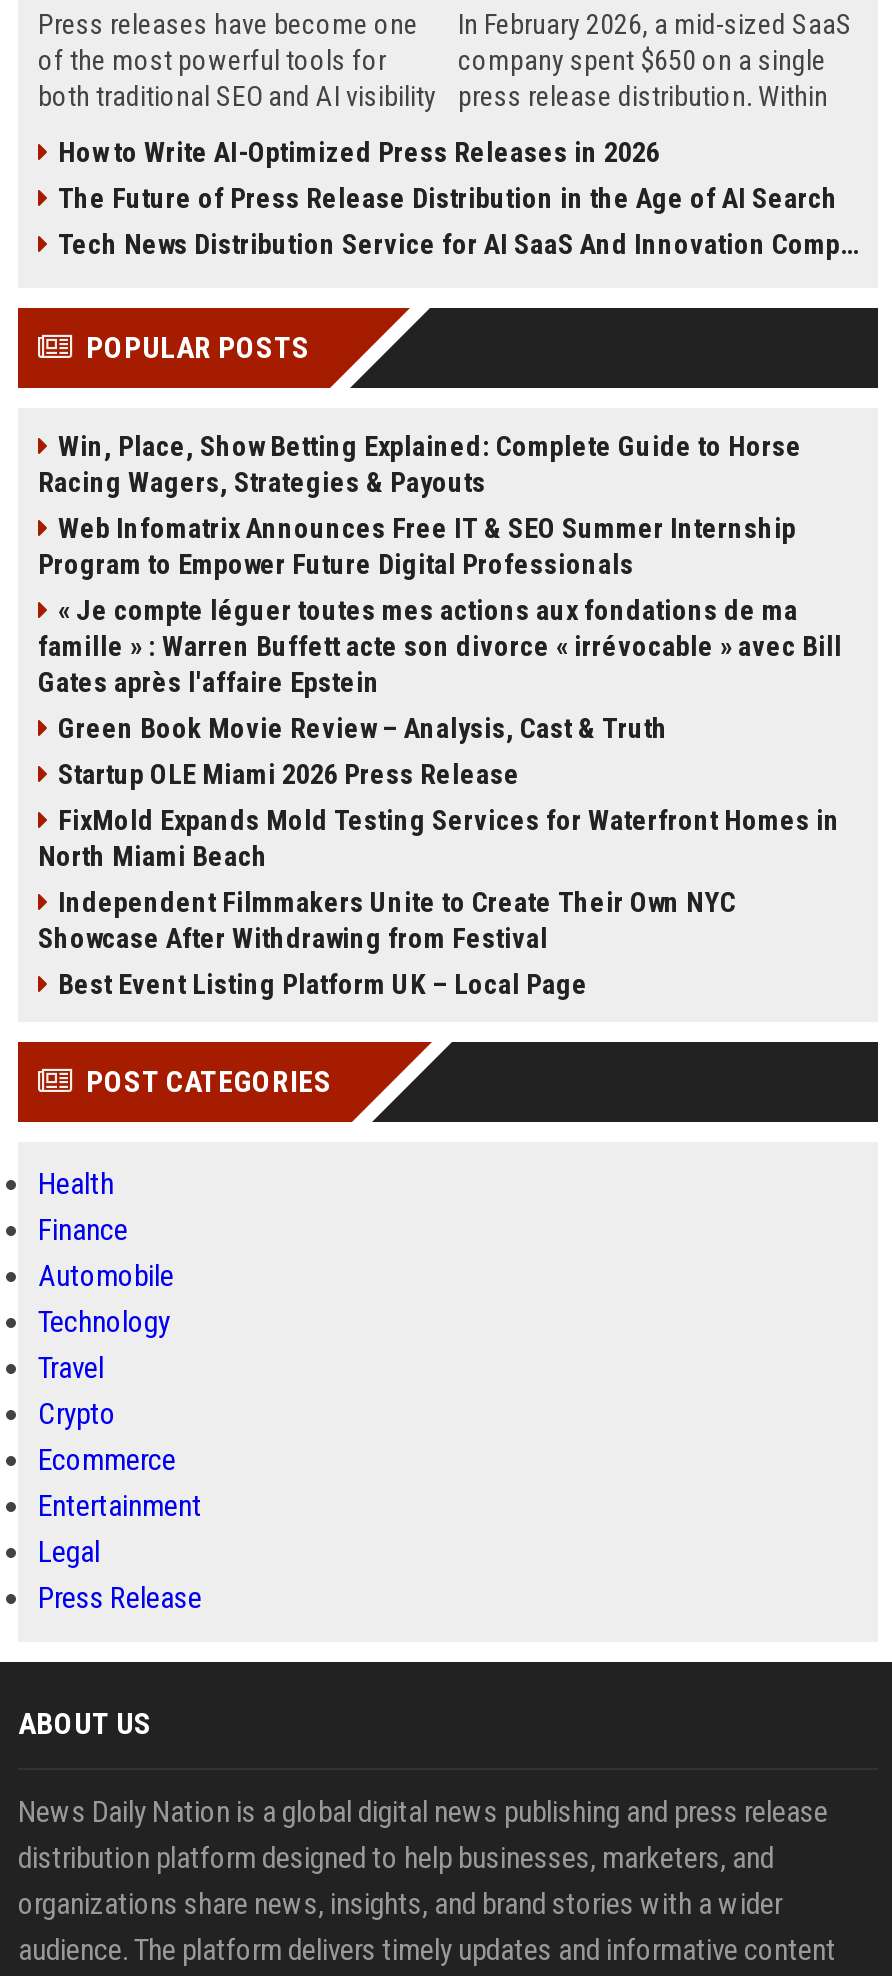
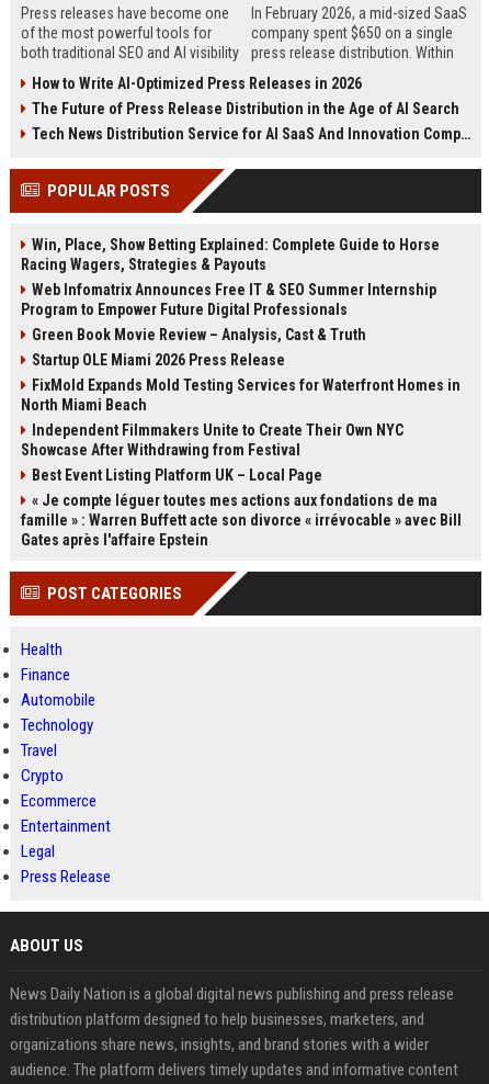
moved [38,594,842,698] -> [21,492,462,549]: « Je compte léguer toutes mes actions aux fondations de ma | famille » : Warren Buffett acte son divorce « irrévocable » avec Bill | Gates après l'affaire Epstein
moved [38,712,840,1000] -> [21,326,460,484]: Green Book Movie Review – Analysis, Cast & Truth | Startup OLE Miami 2026 Press Release | FixMold Expands Mold Testing Services for Waterfront Homes in | North Miami Beach | Independent Filmmakers Unite to Create Their Own NYC | Showcase After Withdrawing from Festival | Best Event Listing Platform UK – Local Page

